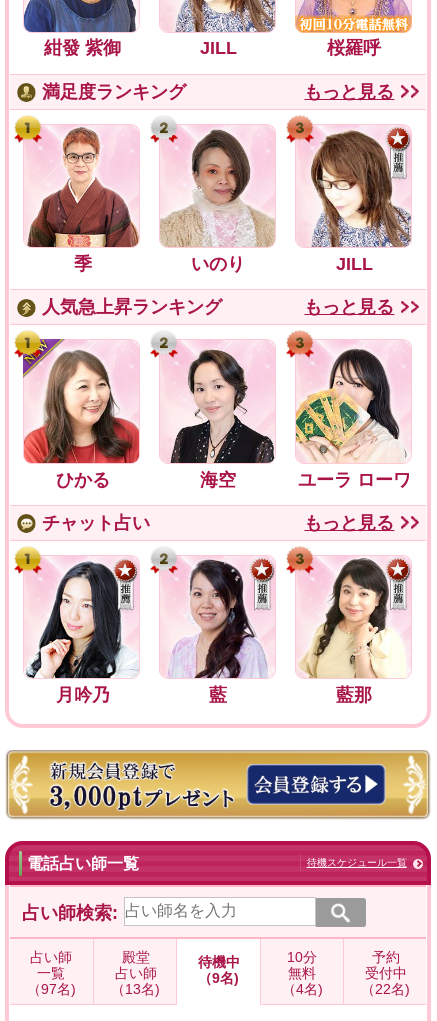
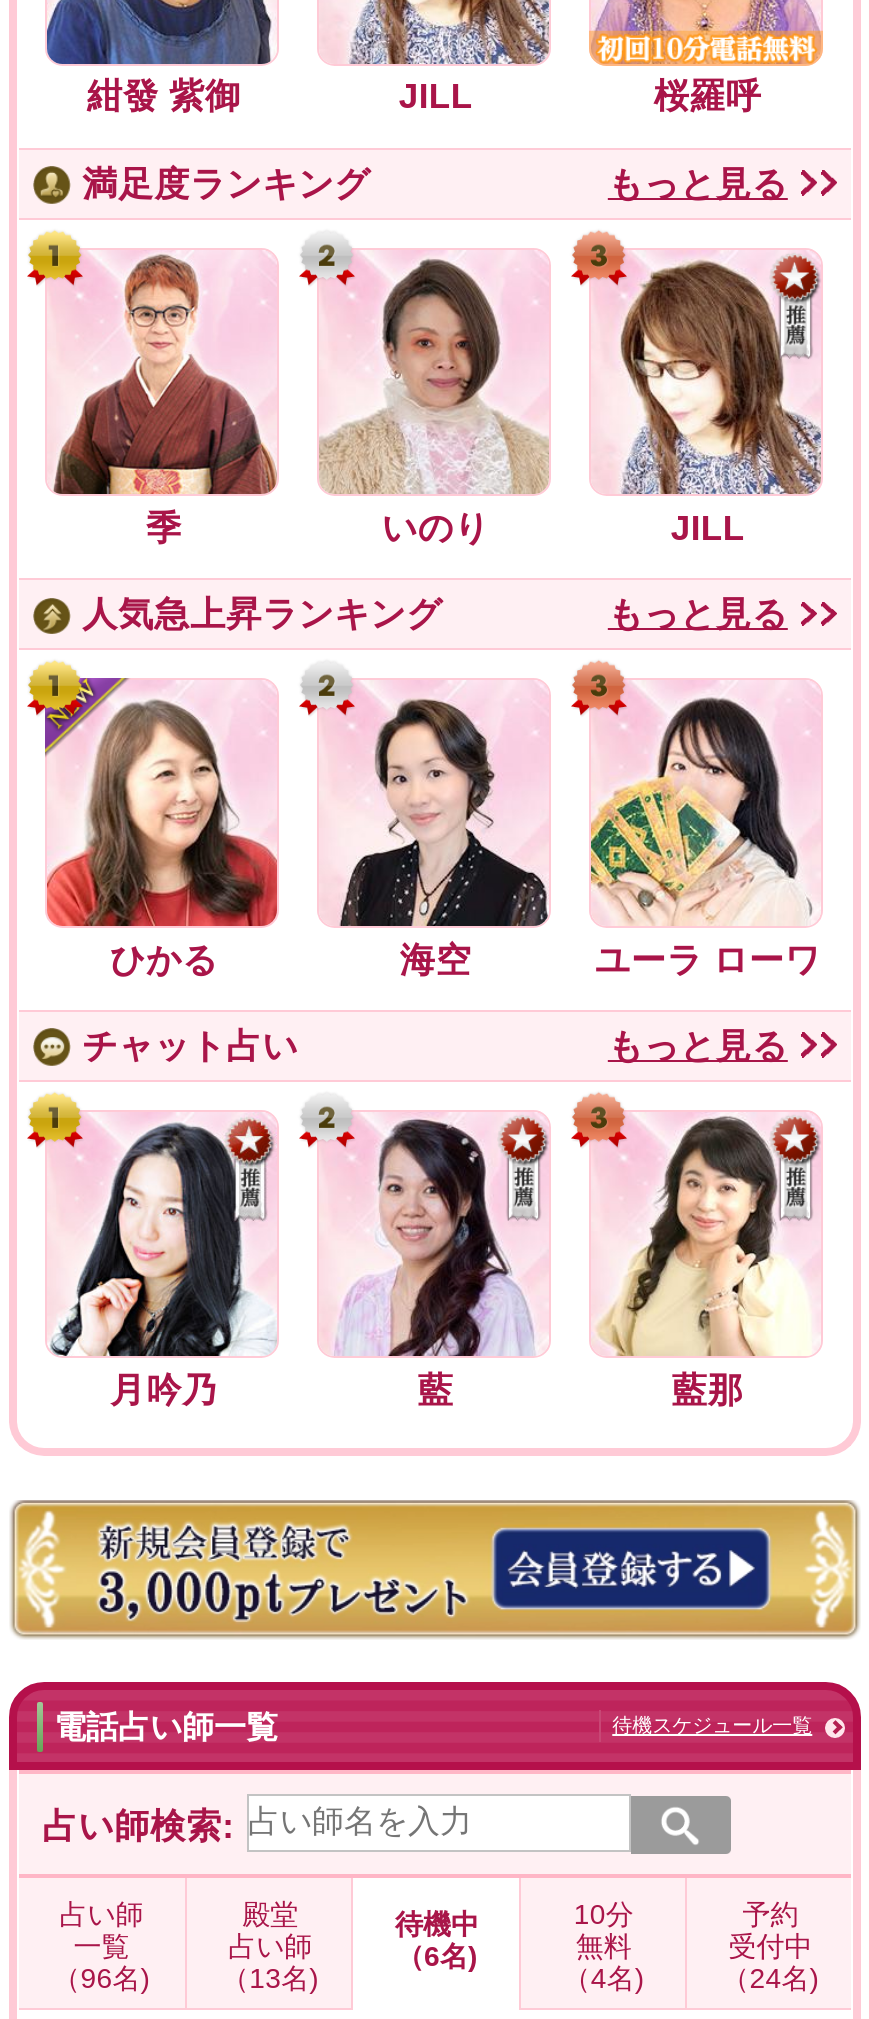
[198,969,239,985] （9名) -> [396,1939,478,1971] （6名)
[27,980,76,996] （97名) -> [53,1961,151,1993] （96名)
[361,980,410,996] （22名) -> [721,1961,819,1993] （24名)

